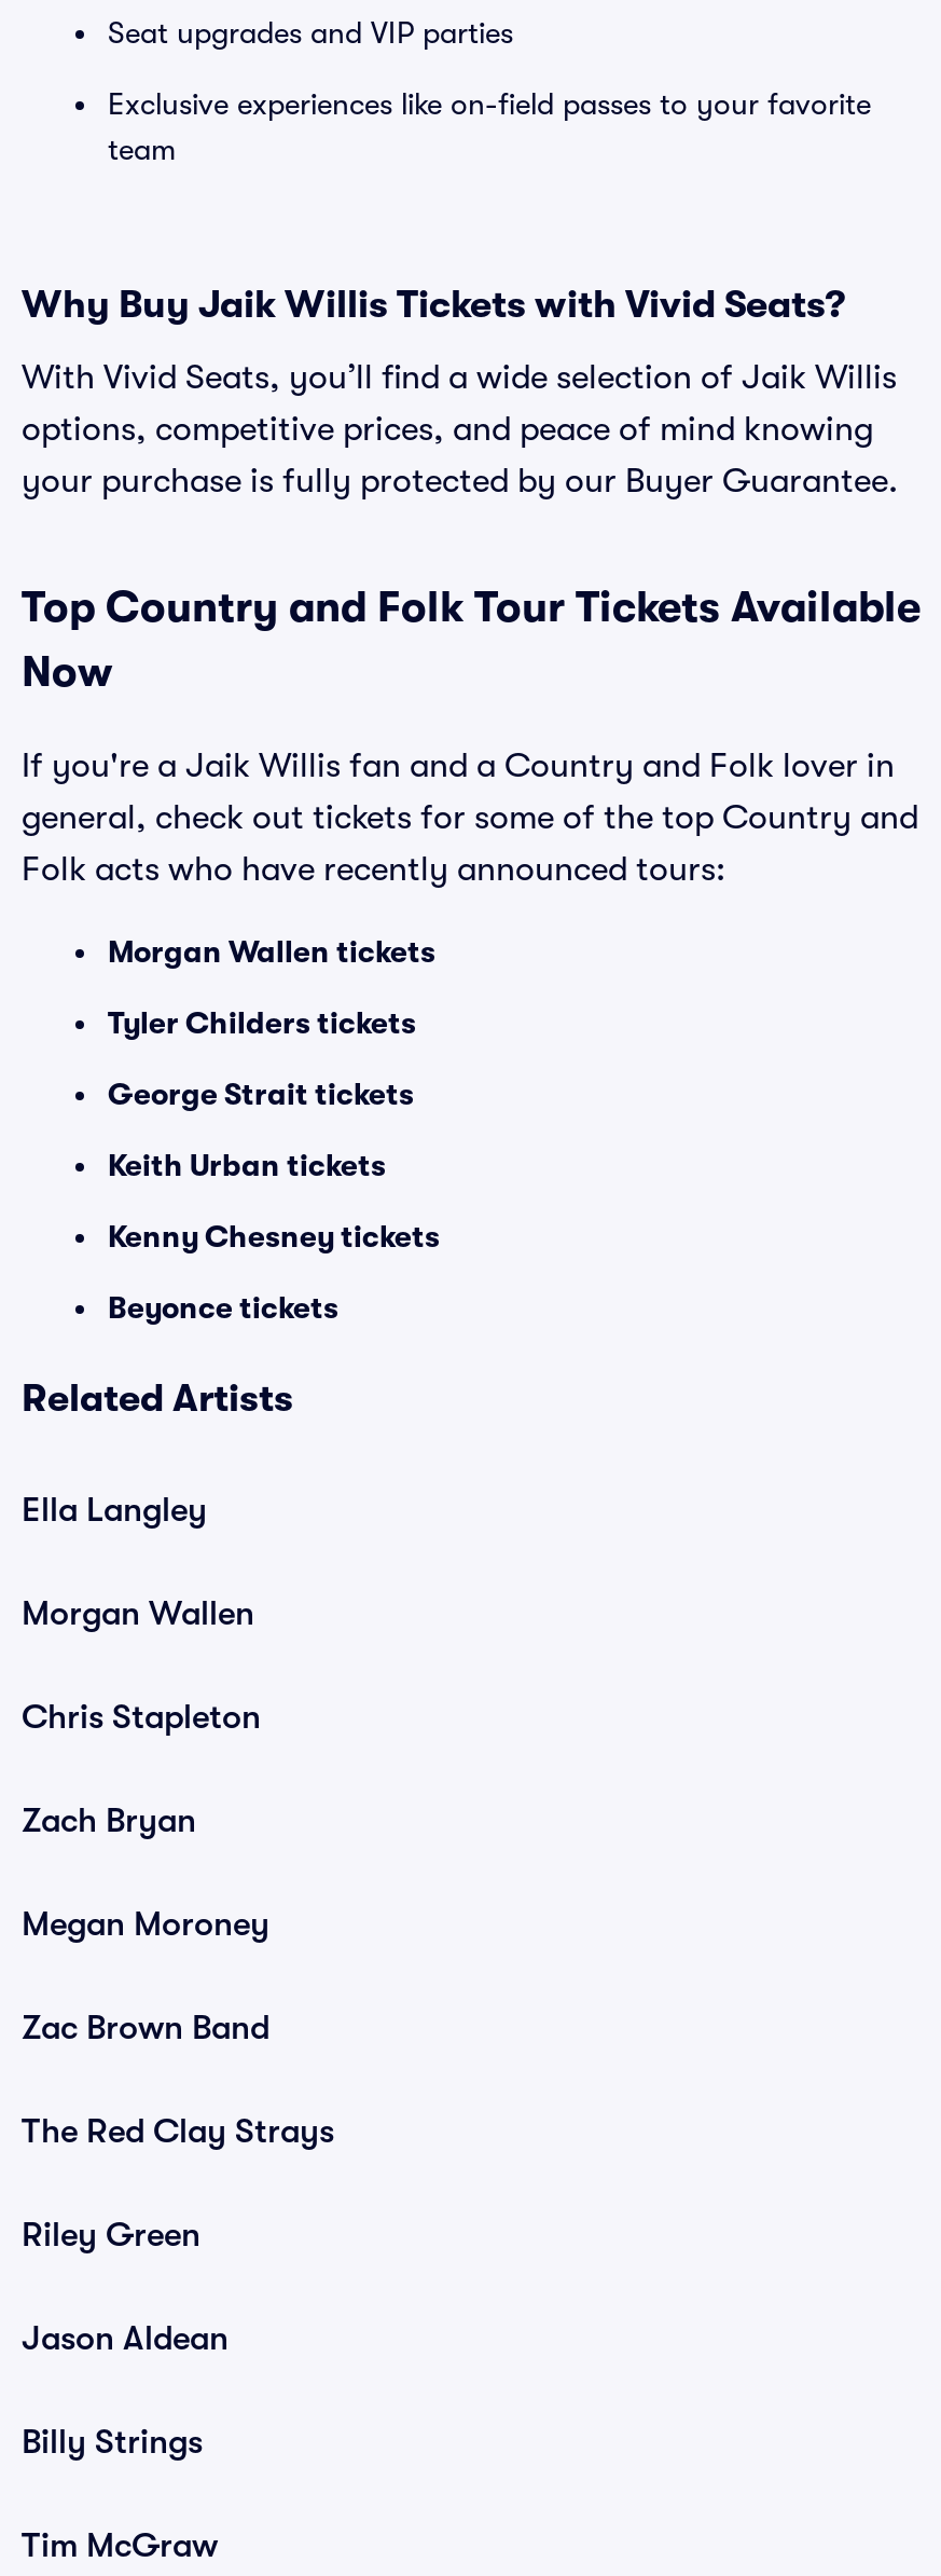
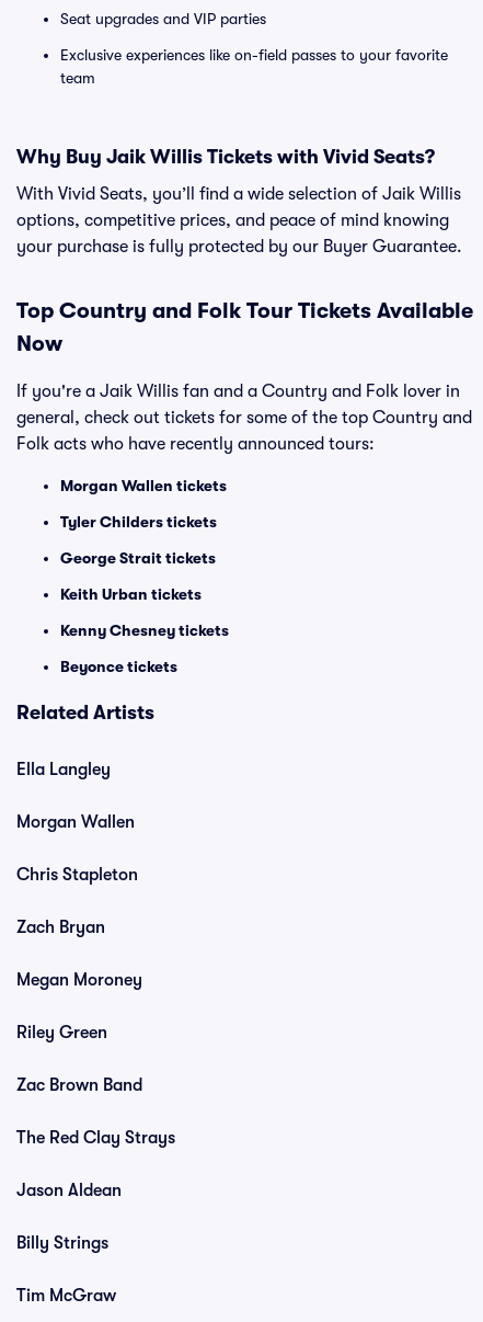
moved [22,2009,334,2151] -> [16,1075,175,1148]: Zac Brown Band | The Red Clay Strays
moved [22,2216,200,2255] -> [16,1023,107,1042]: Riley Green

